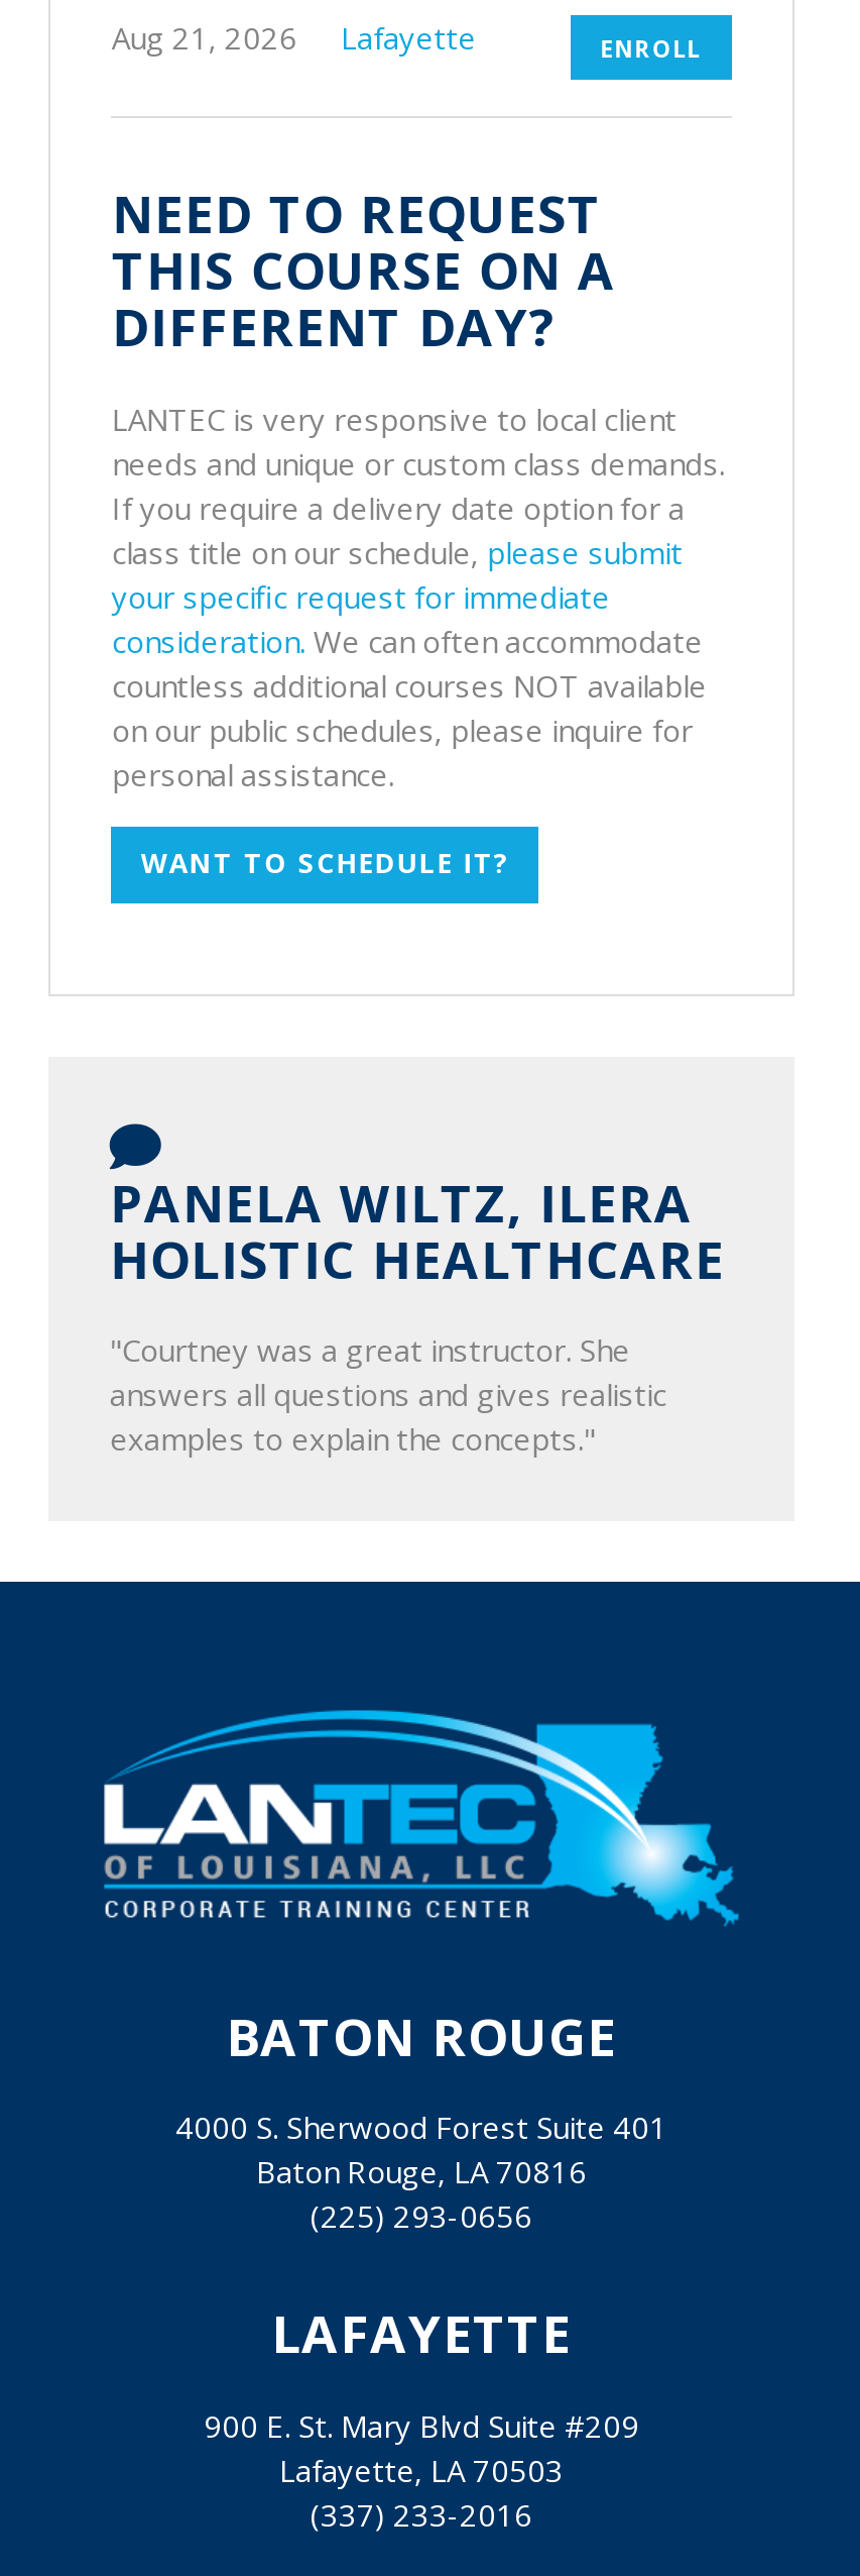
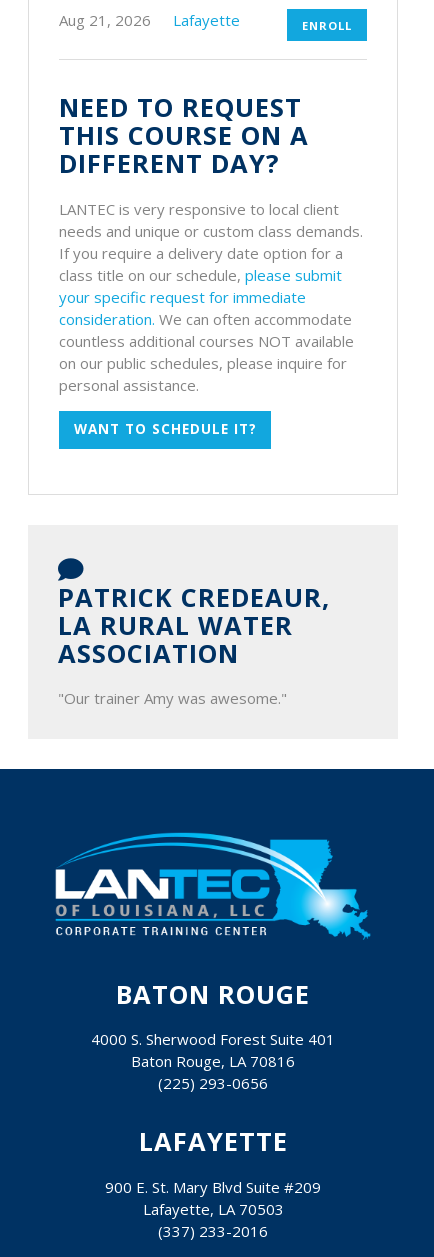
[110,1167,725,1292] PANELA WILTZ, ILERA | HOLISTIC HEALTHCARE -> [58,579,330,669] PATRICK CREDEAUR, | LA RURAL WATER | ASSOCIATION
[110,1329,666,1458] "Courtney was a great instructor. She | answers all questions and gives realistic | examples to explain the concepts." -> [58,688,287,708] "Our trainer Amy was awesome."

